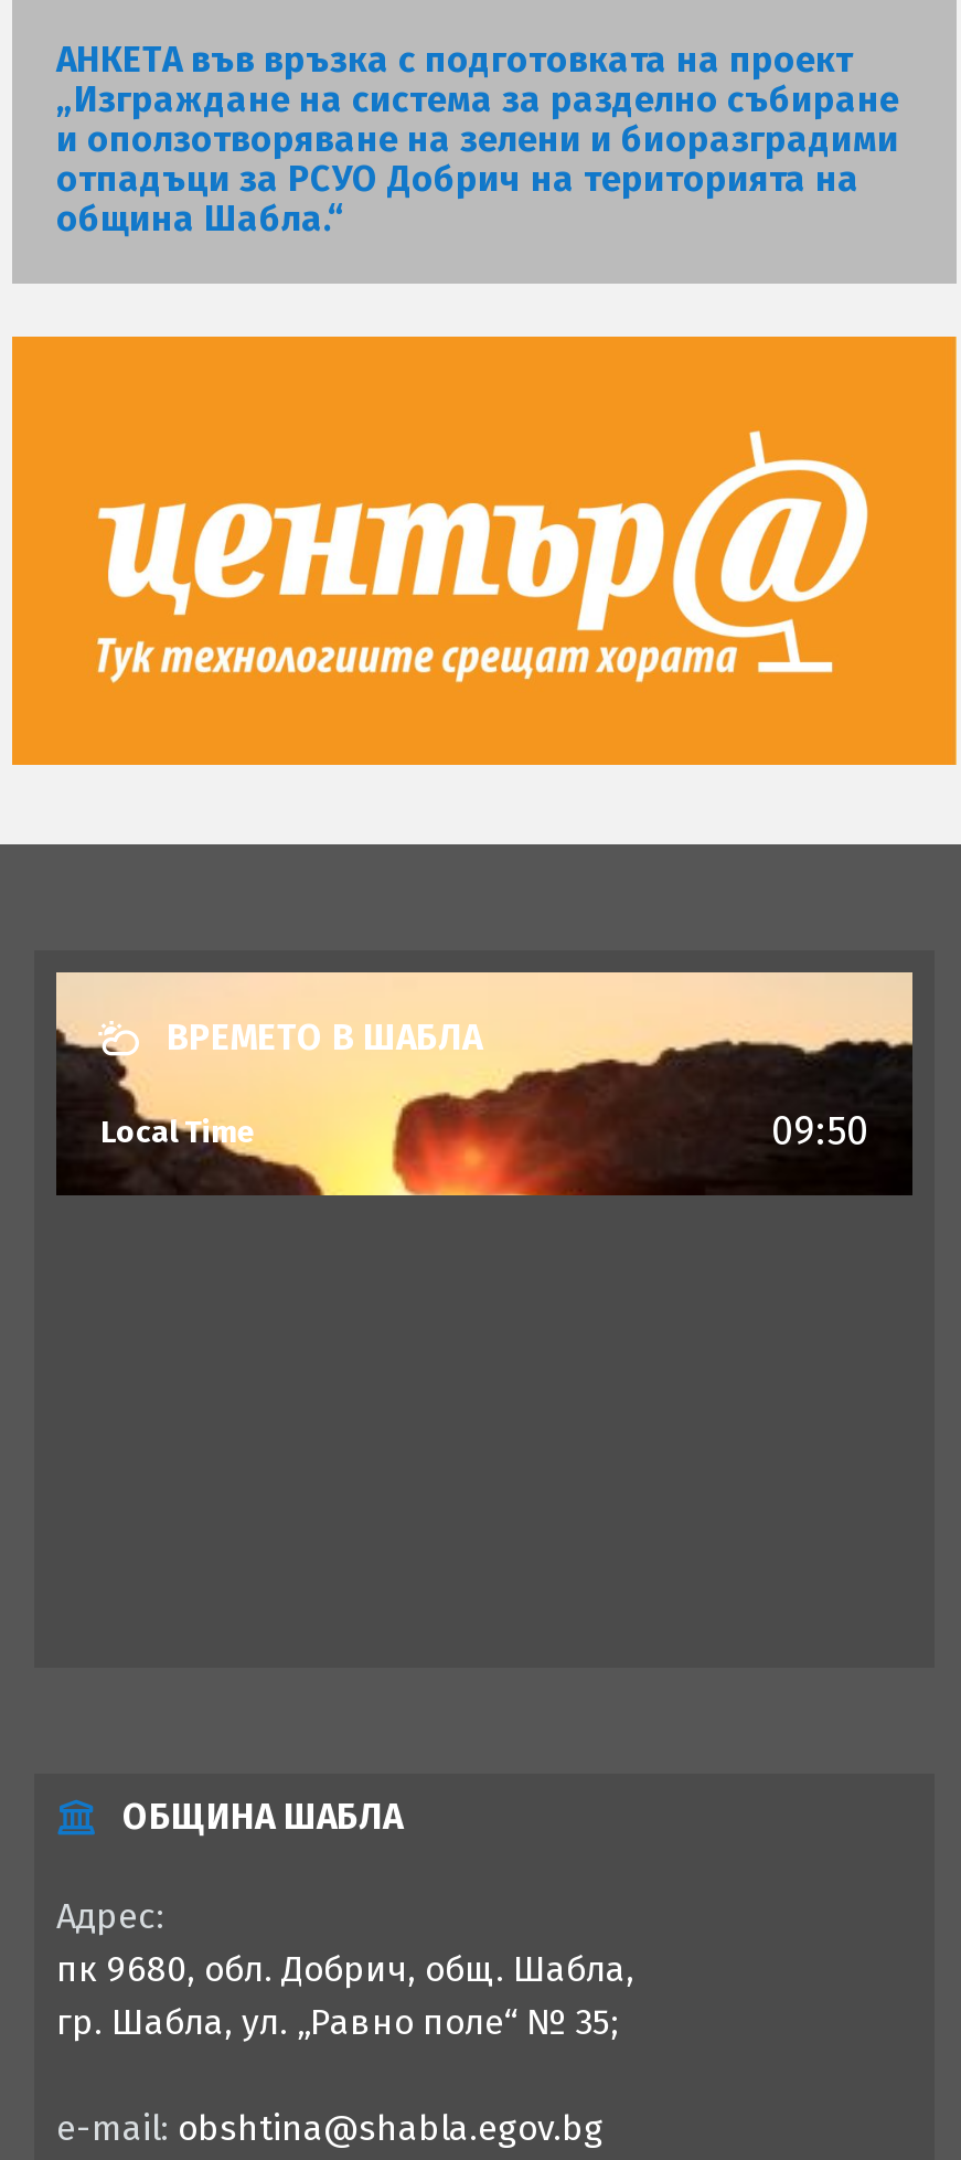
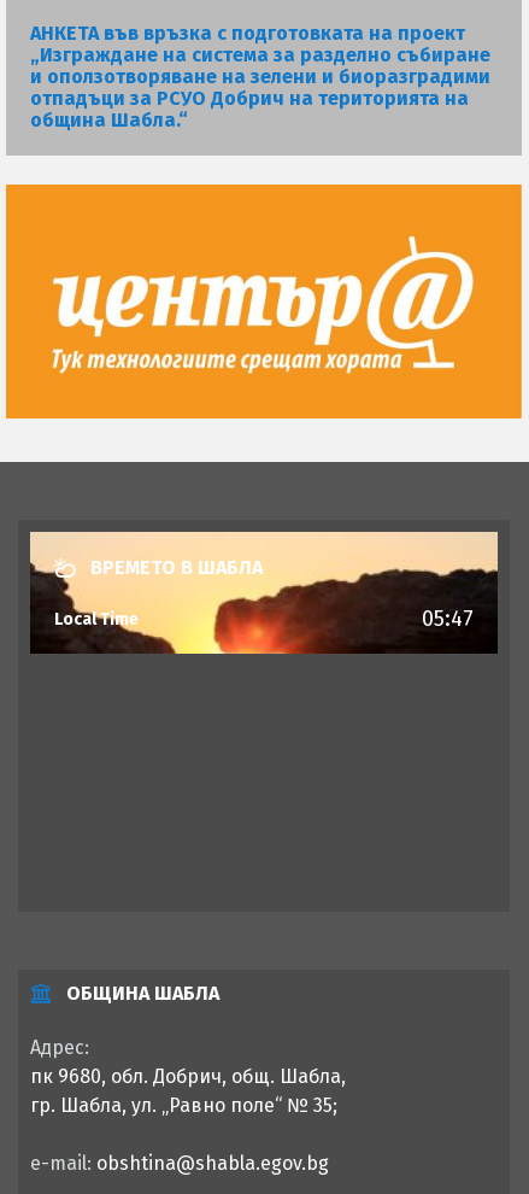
[771,1106,868,1155] 09:50 -> [422,605,474,631] 05:47

